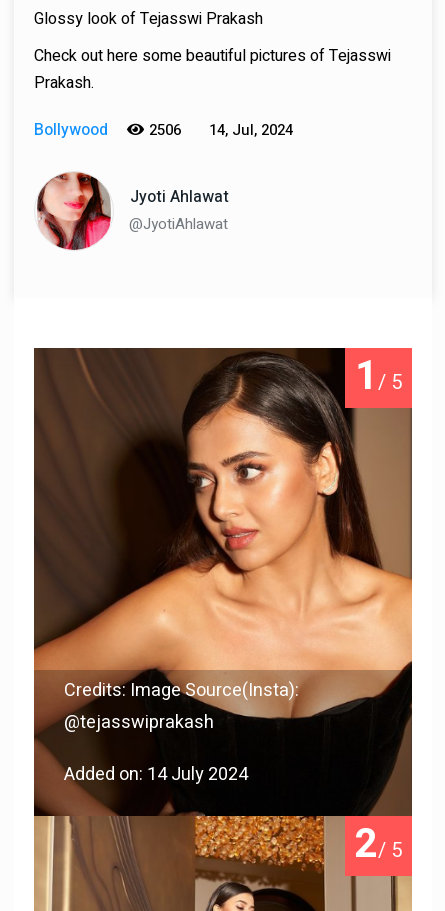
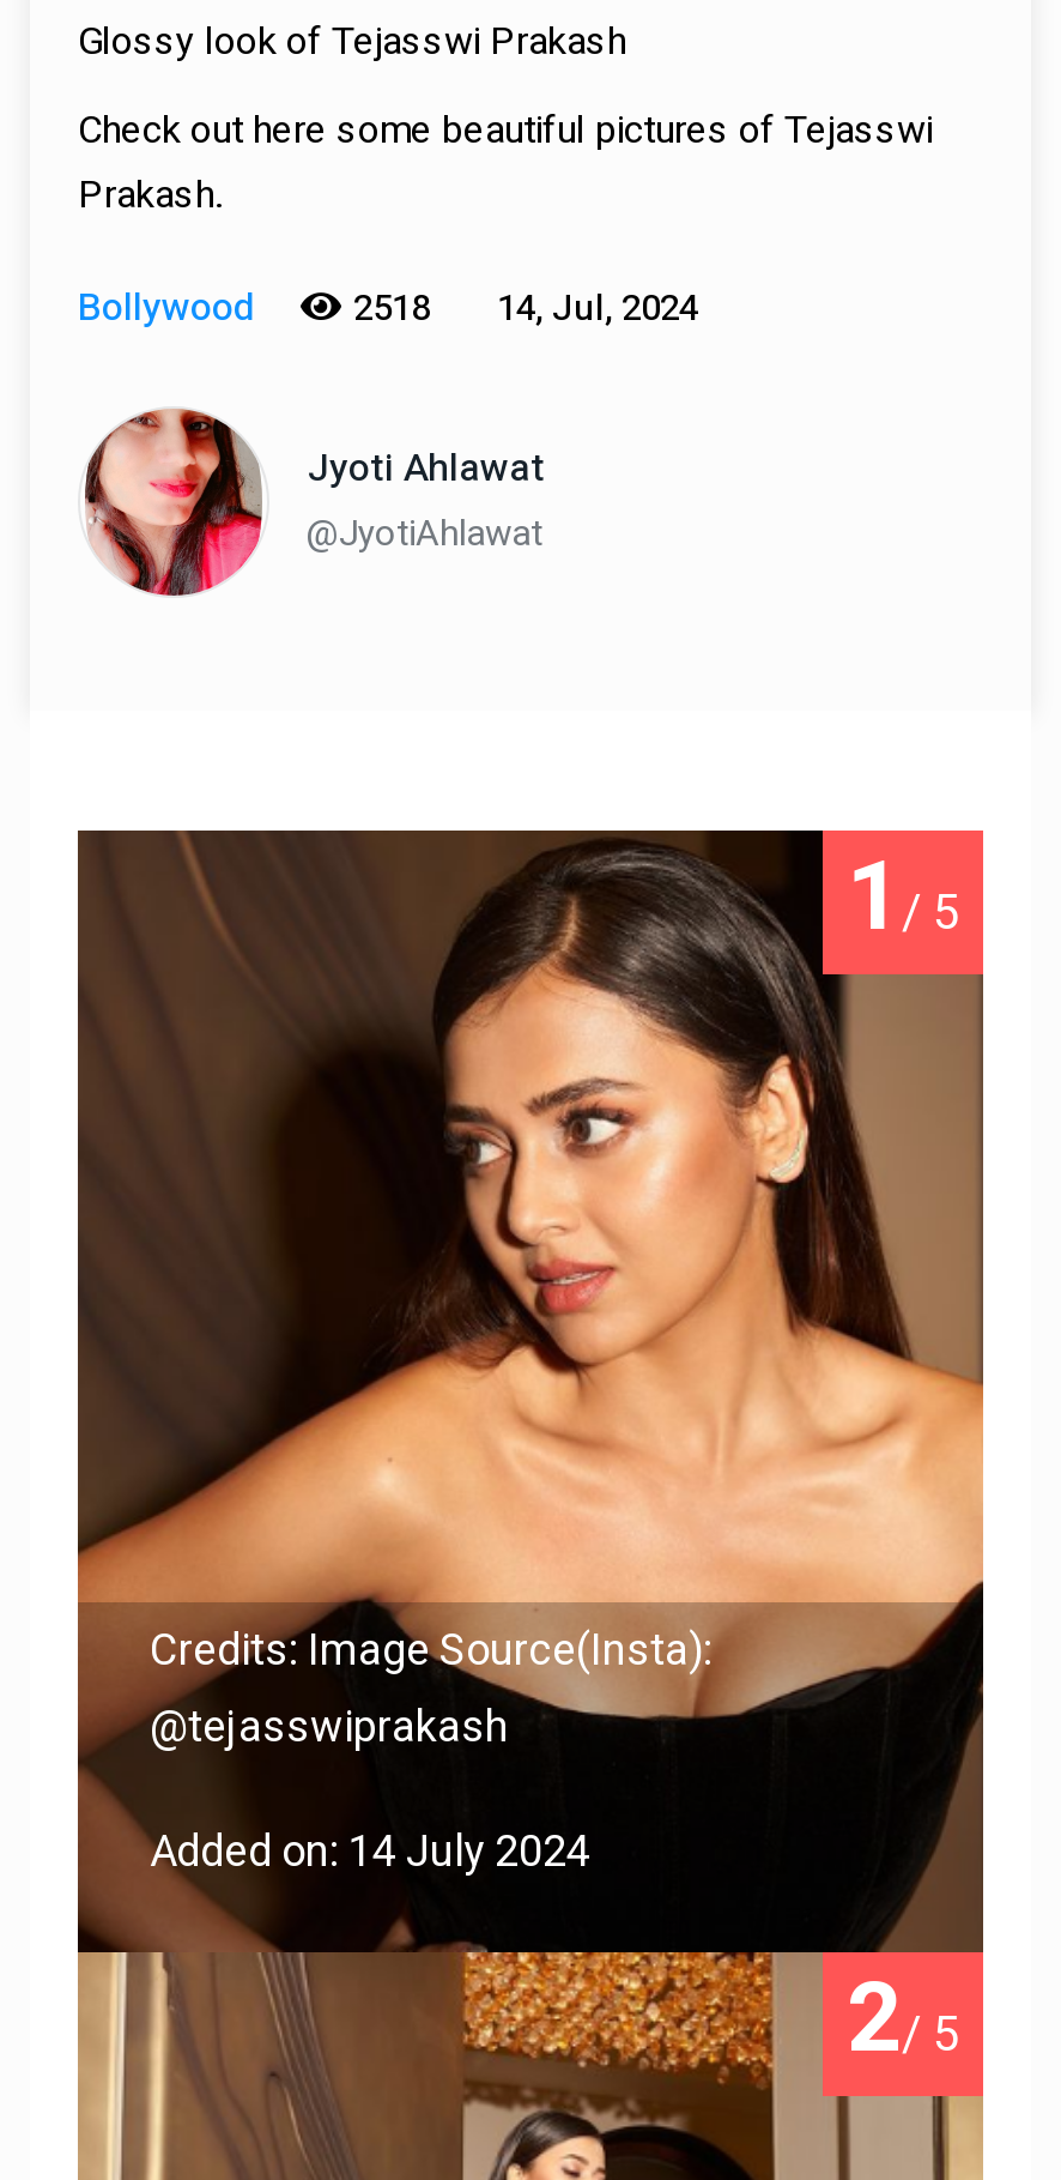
[34,118,293,142] Bollywood 2506 14, Jul, 2024 -> [78,279,698,337] Bollywood 2518 14, Jul, 2024

